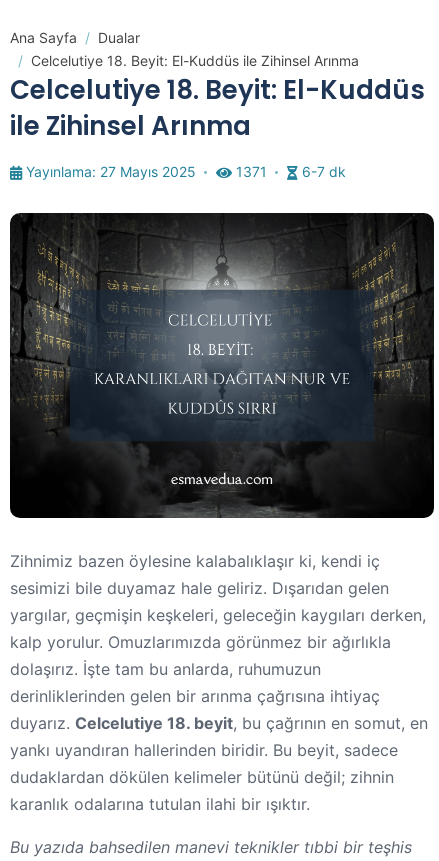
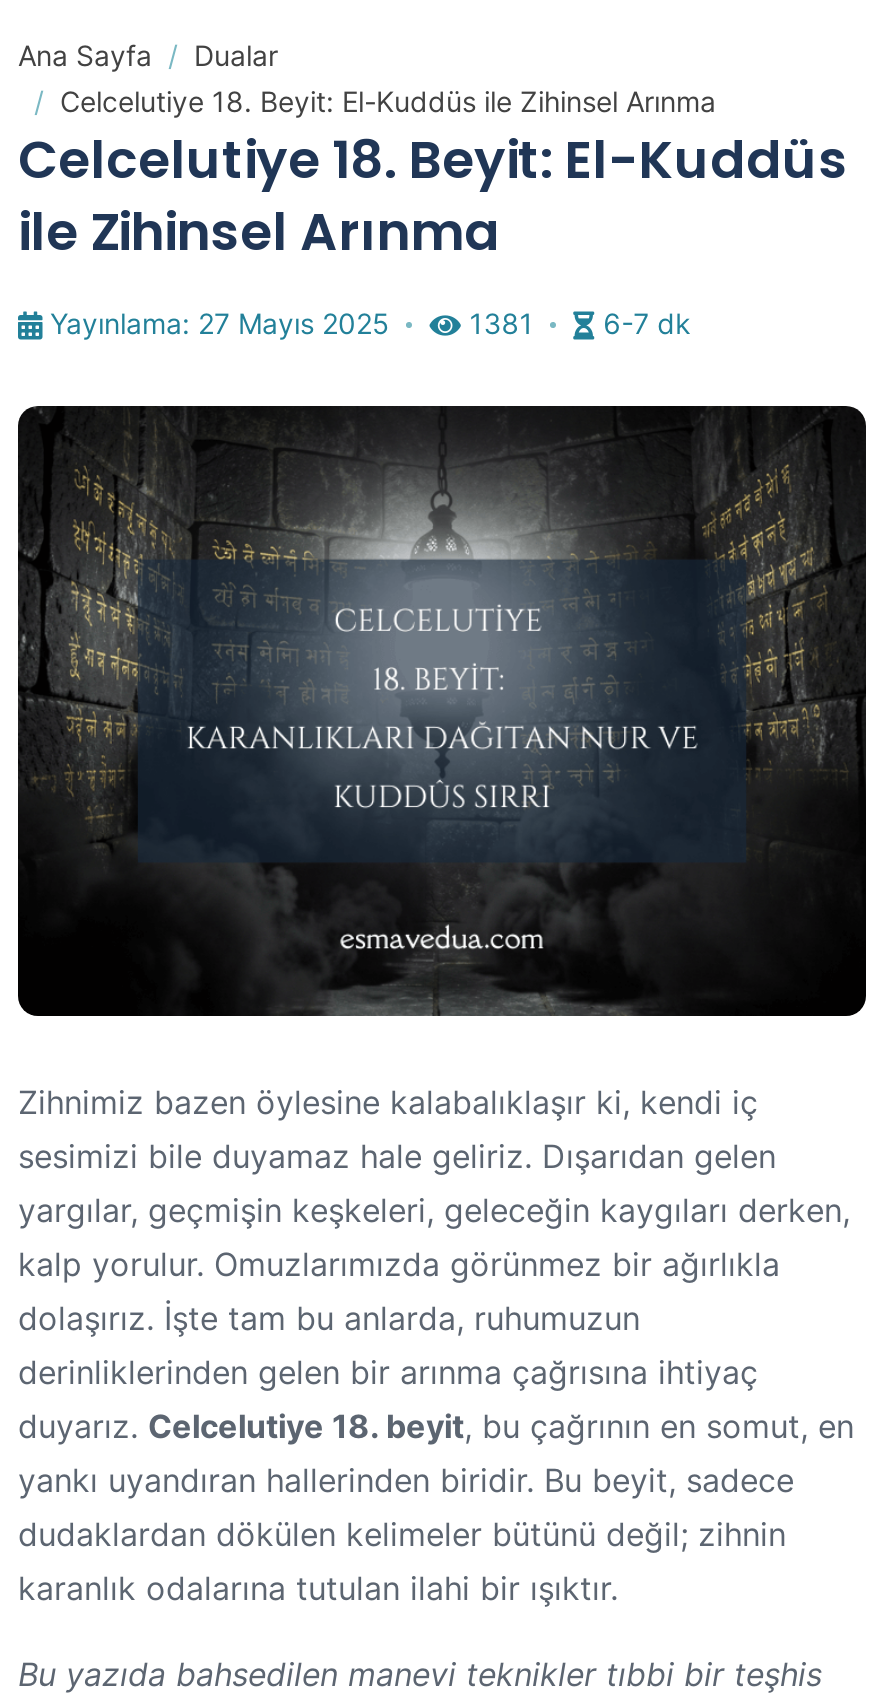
[232,163,346,180] 1371 6-7 dk -> [462,306,691,340] 1381 6-7 dk

